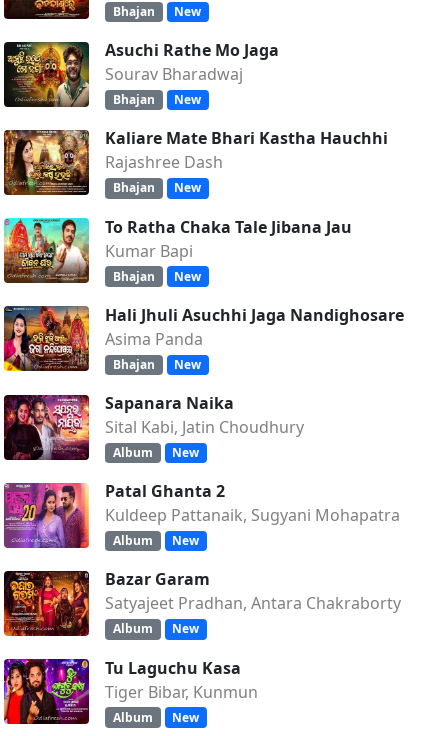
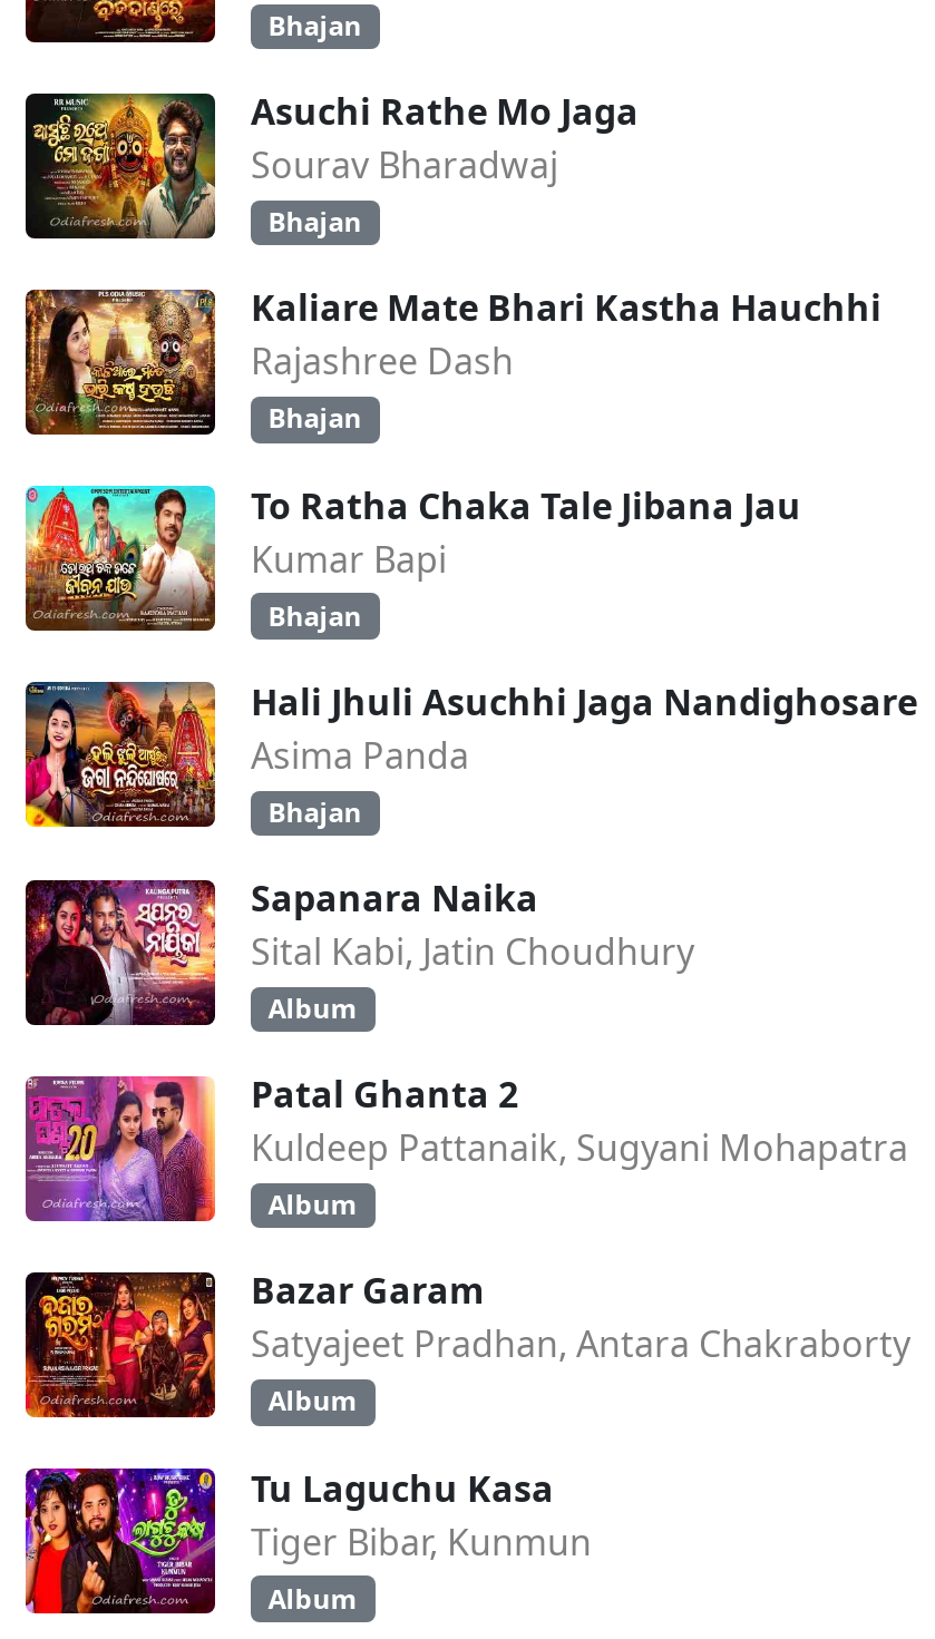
[174,3,201,20] New -> none
[174,91,201,108] New -> none
[174,179,201,196] New -> none
[174,268,201,285] New -> none
[174,356,201,373] New -> none
[172,444,199,461] New -> none
[172,532,199,549] New -> none
[172,620,199,637] New -> none
[172,708,199,725] New -> none

